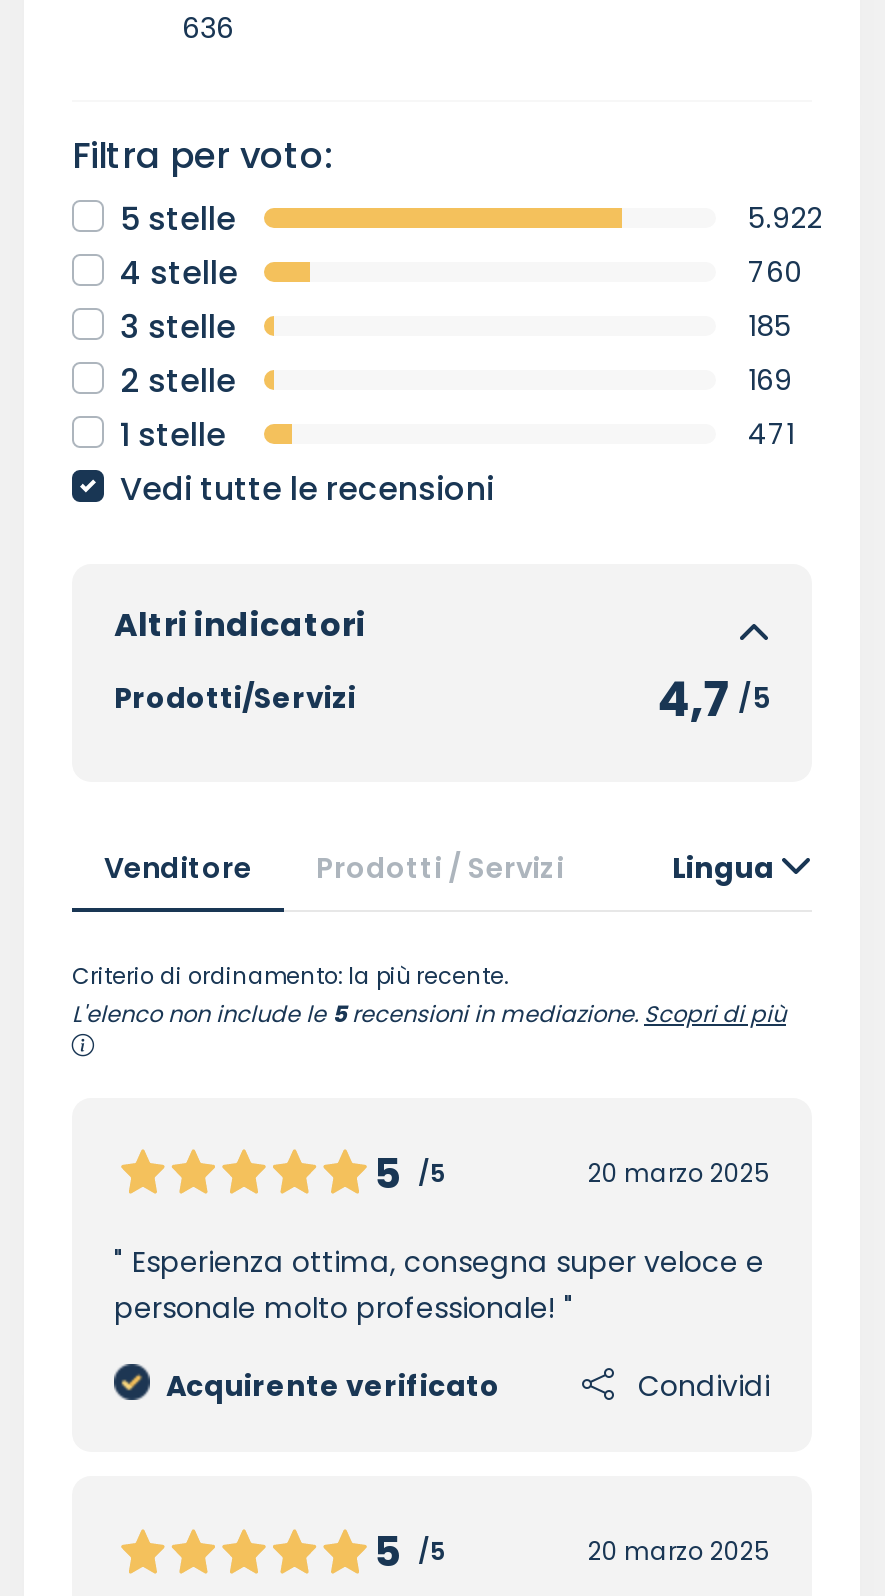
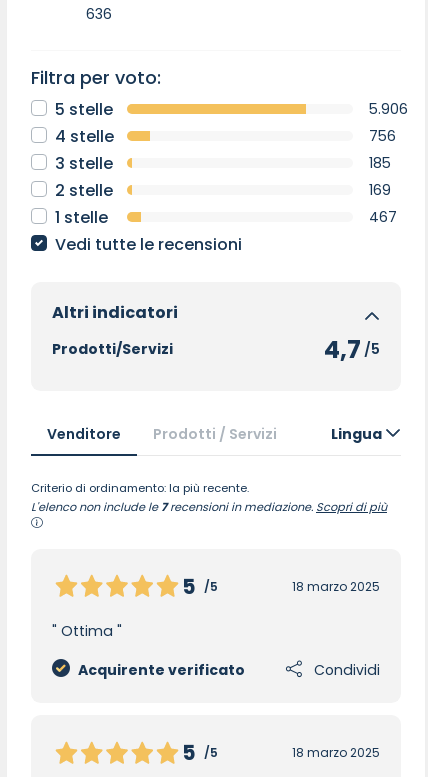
[748,198,822,238] 5.922 -> [369,99,408,119] 5.906
[748,252,802,292] 760 -> [369,126,396,146] 756
[748,414,794,454] 471 -> [369,207,397,227] 467
[72,998,786,1030] L'elenco non include le 5recensioni in mediazione. Scopri di più -> [31,499,387,515] L'elenco non include le 7recensioni in mediazione. Scopri di più
[588,1155,770,1189] 20 marzo 2025 -> [292,578,380,595] 18 marzo 2025
[114,1241,764,1327] Esperienza ottima, consegna super veloce e | personale molto professionale! -> [57,621,117,641] Ottima
[588,1535,770,1569] 20 marzo 2025 -> [292,744,380,761] 18 marzo 2025

